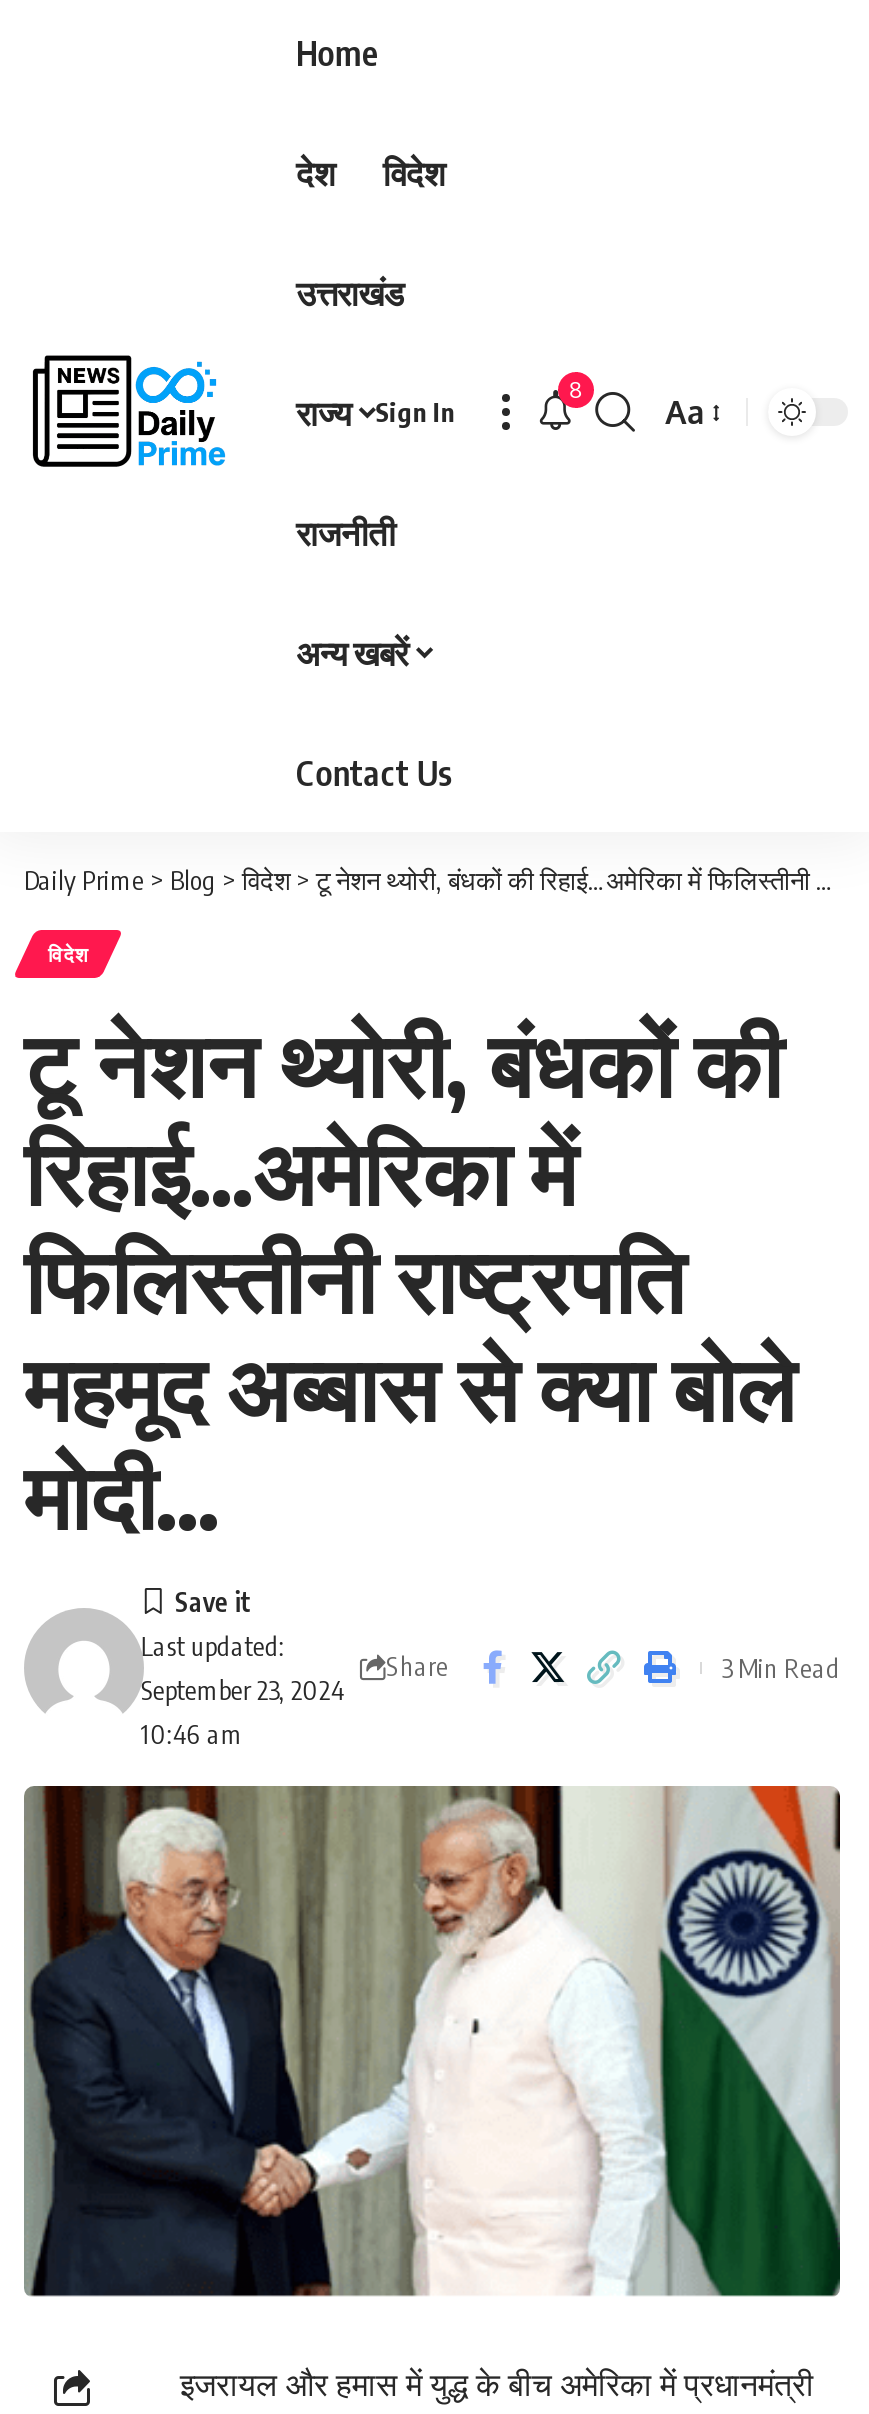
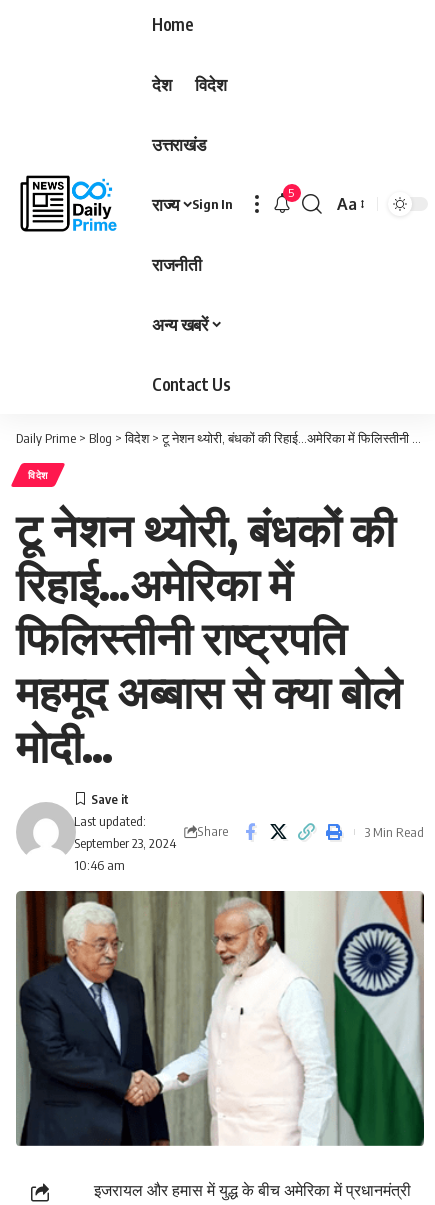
[569,376,581,404] 8 -> [288,186,295,200] 5

